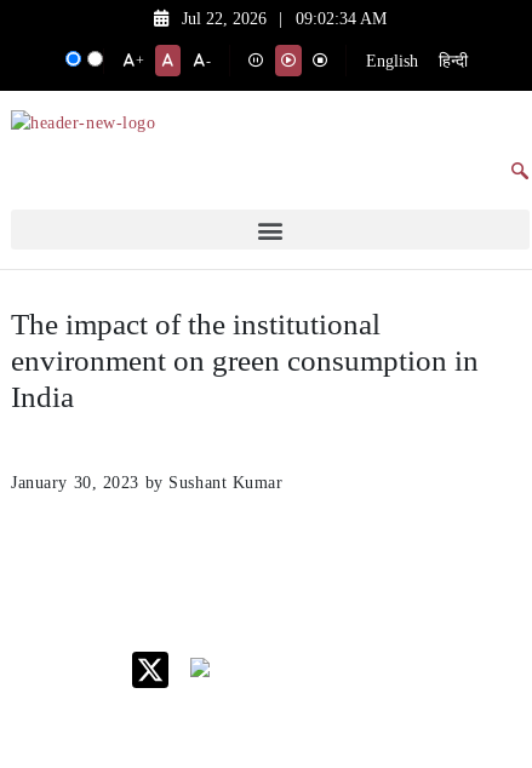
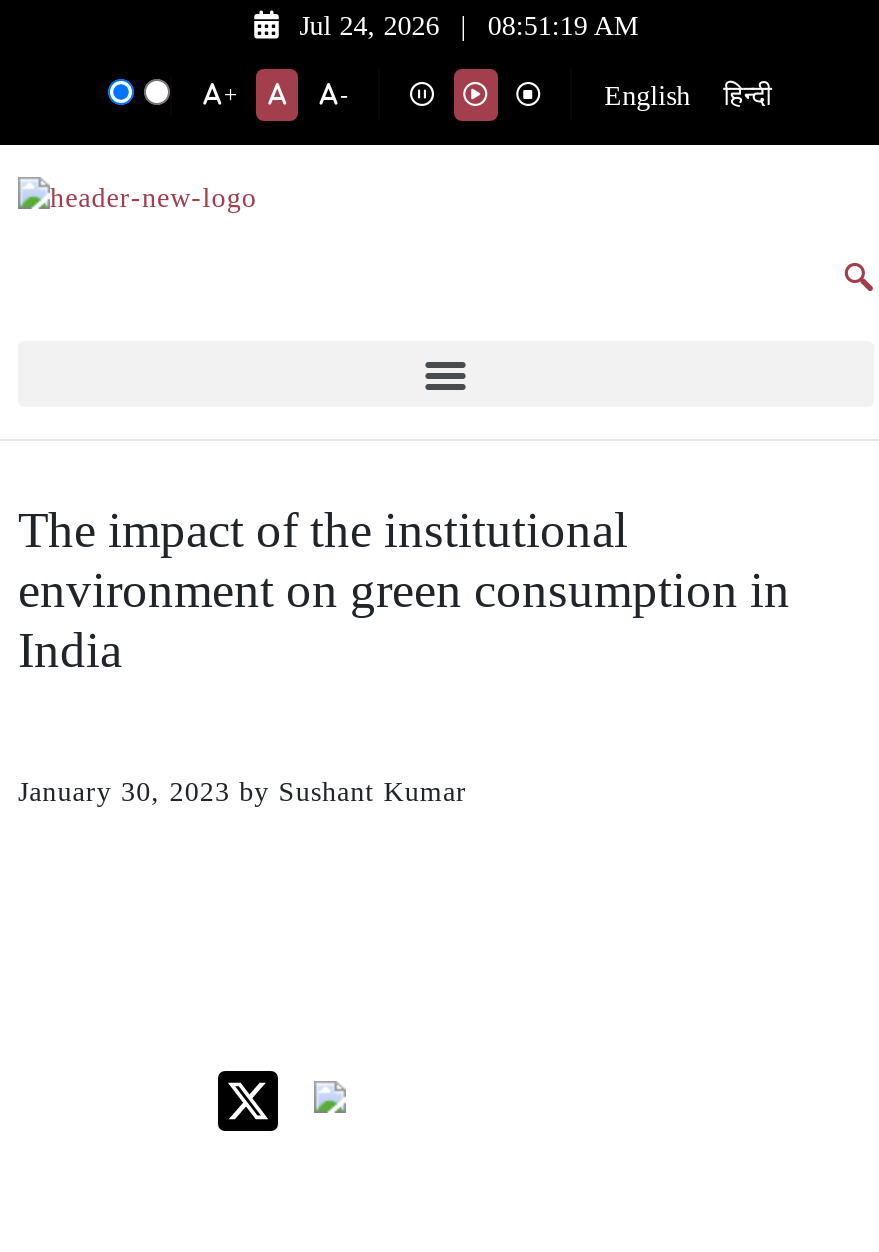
[181,10,266,28] Jul 22, 2026 -> [299,11,439,41] Jul 24, 2026
[296,10,386,28] 09:02:34 AM -> [488,11,638,41] 08:51:19 AM

